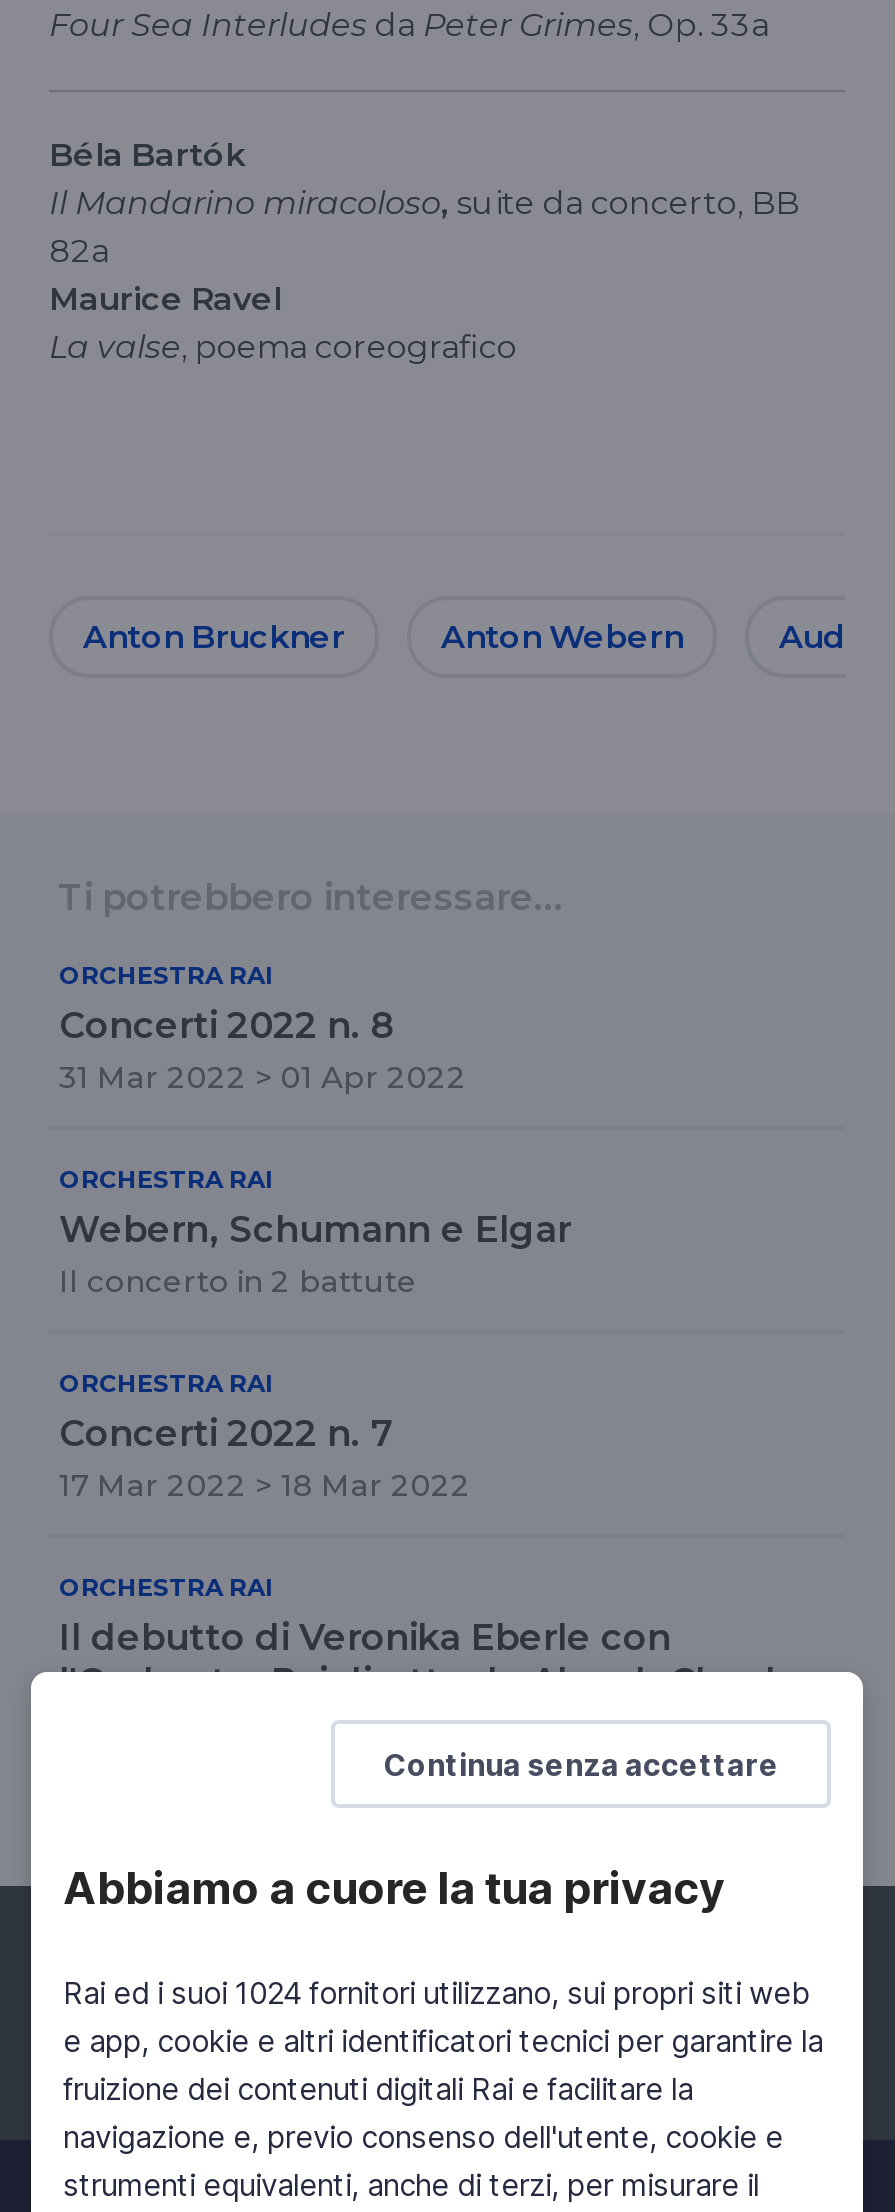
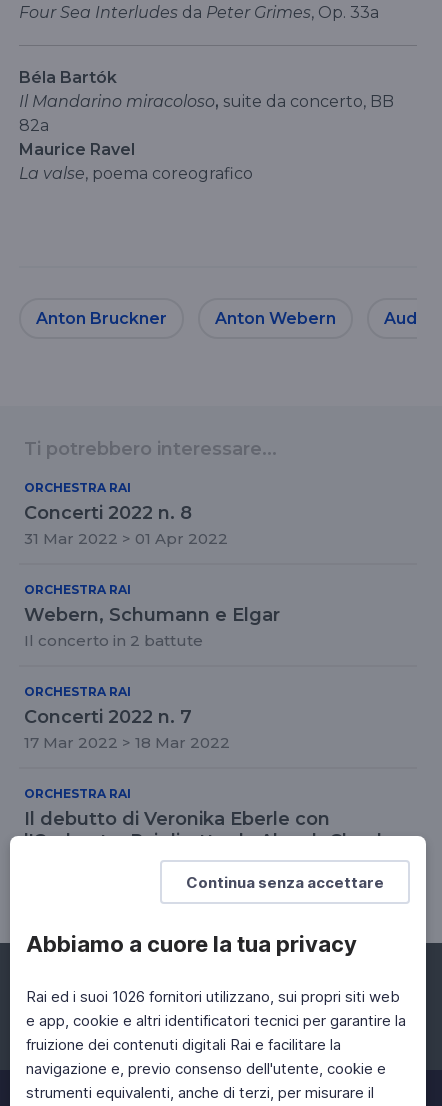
[63,1974,811,2012] Rai ed i suoi 1024 fornitori utilizzano, sui propri siti web -> [26,987,400,1006] Rai ed i suoi 1026 fornitori utilizzano, sui propri siti web

